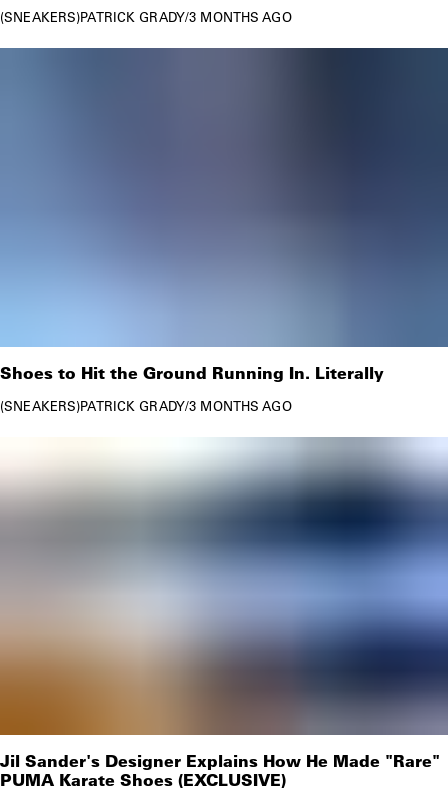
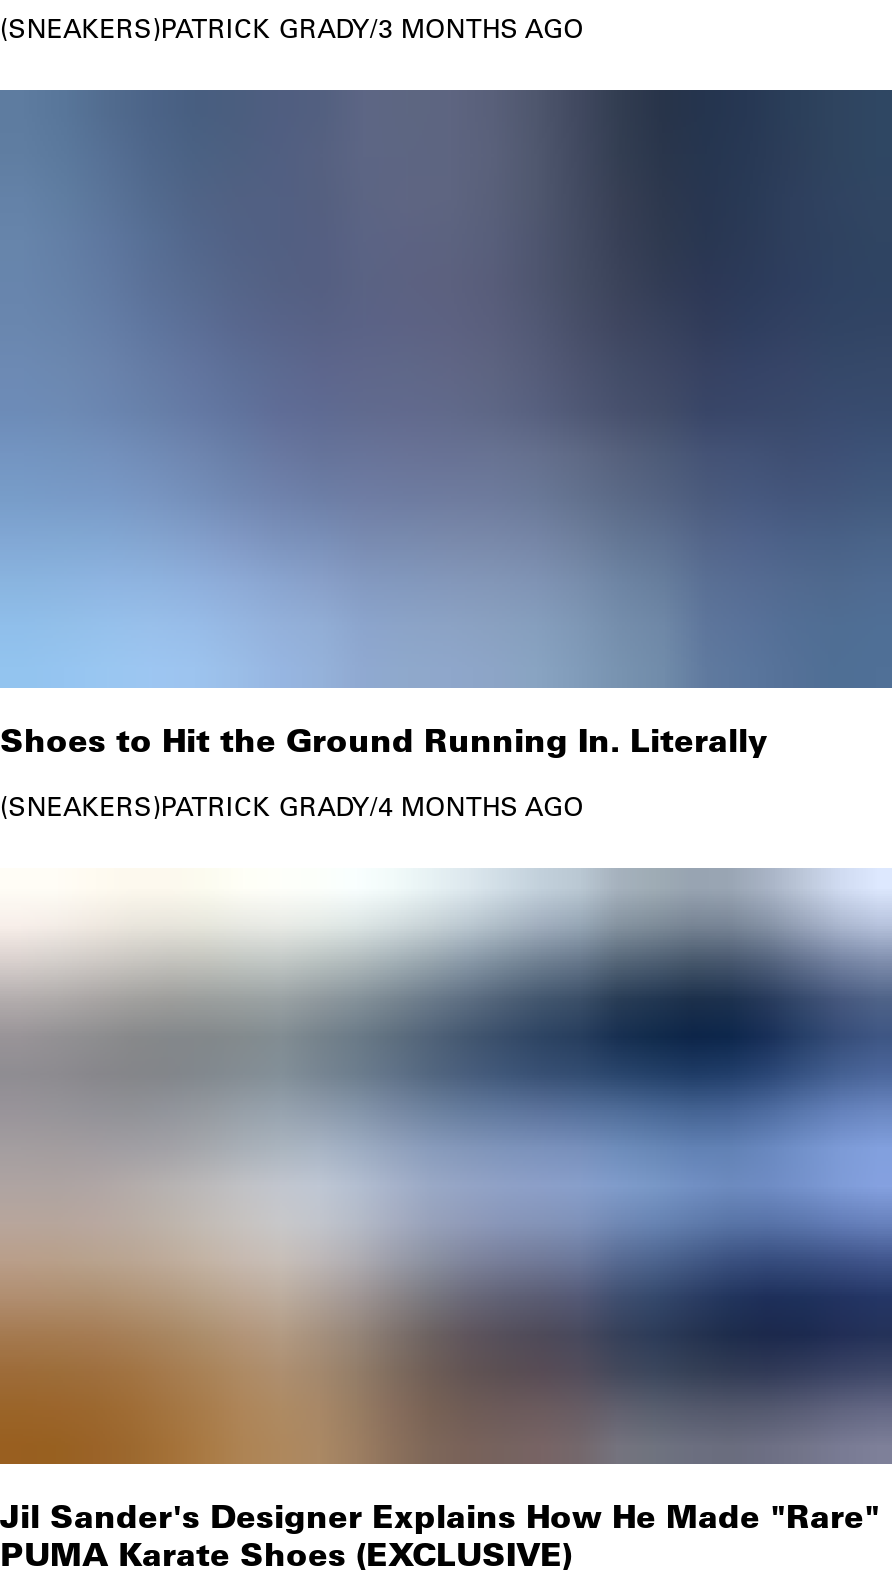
[4,397,292,414] SNEAKERS PATRICK GRADY/3 MONTHS AGO -> [8,787,583,821] SNEAKERS PATRICK GRADY/4 MONTHS AGO

